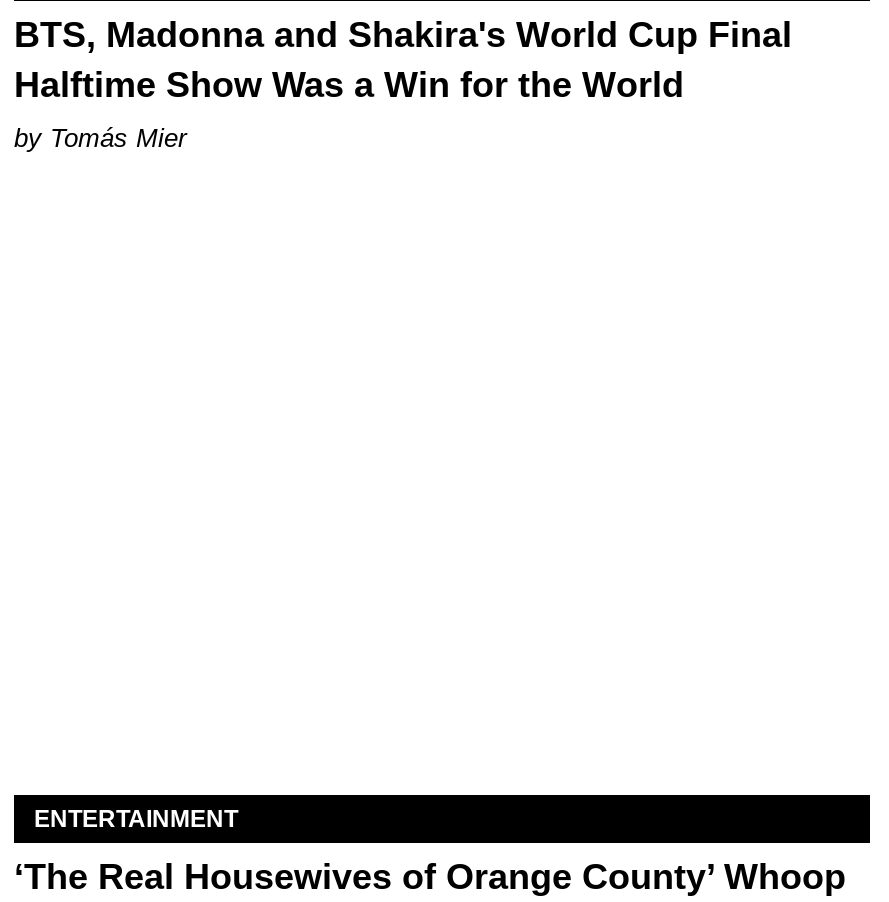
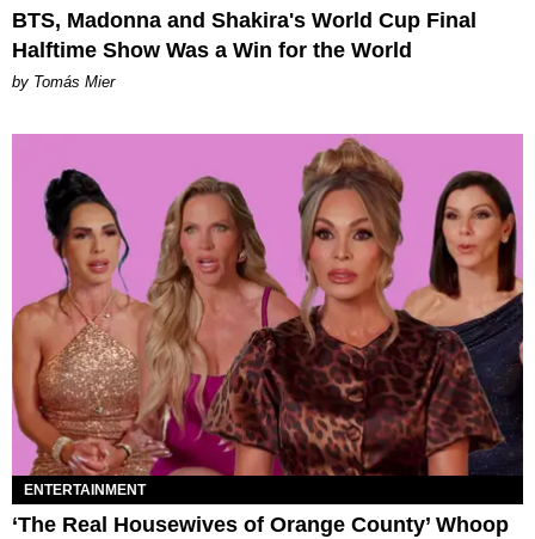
none -> [11,133,524,477] [image]

